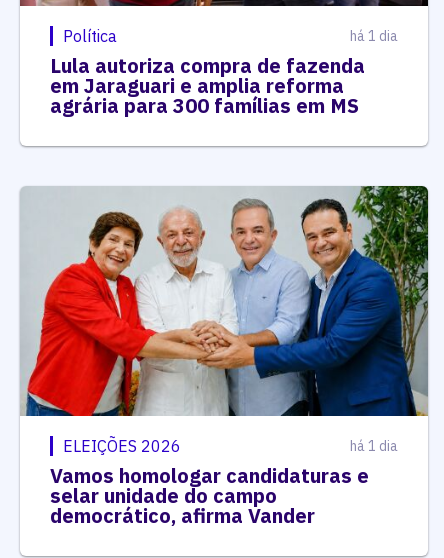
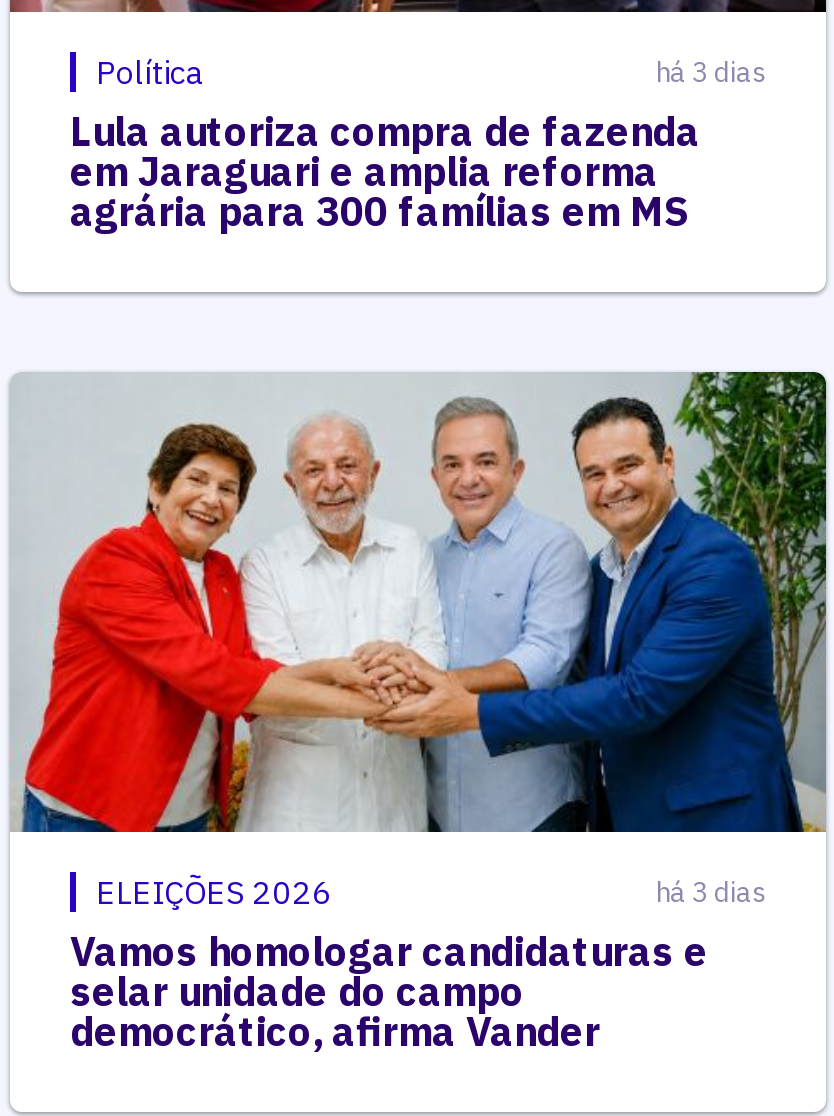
[350,27,398,45] há 1 dia -> [656,55,766,91] há 3 dias
[350,437,398,455] há 1 dia -> [656,874,766,910] há 3 dias

